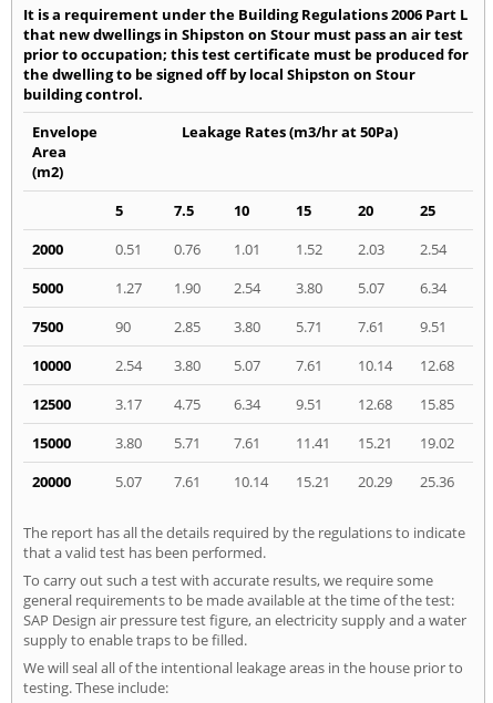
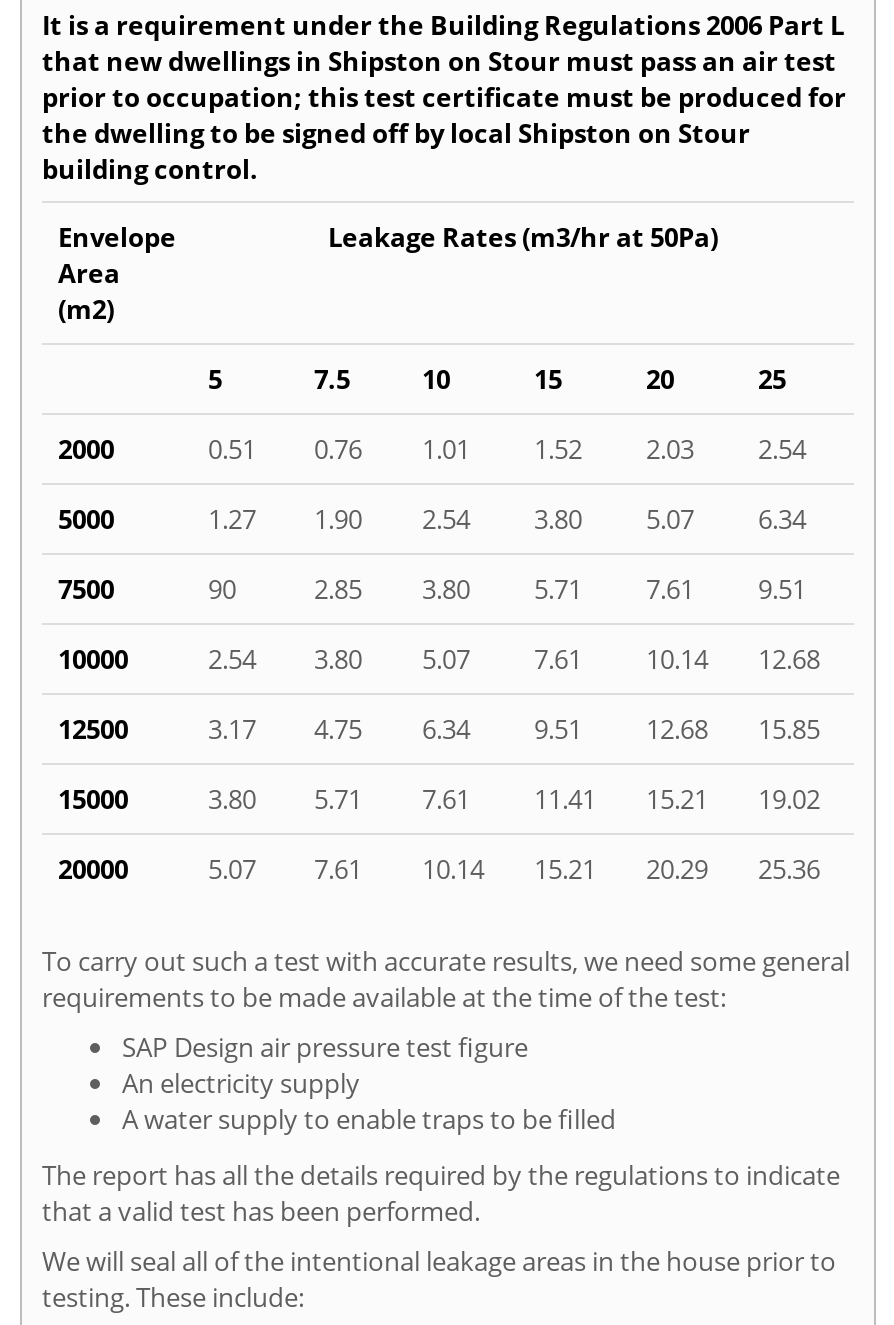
none -> [42,944,850,1138] To carry out such a test with accurate results, we need some general | requirements to be made available at the time of the test: | SAP Design air pressure test figure | An electricity supply | A water supply to enable traps to be filled
moved [23,522,465,562] -> [42,1158,840,1230]: The report has all the details required by the regulations to indicate | that a valid test has been performed.
[23,570,466,650] To carry out such a test with accurate results, we require some | general requirements to be made available at the time of the test: | SAP Design air pressure test figure, an electricity supply and a water | supply to enable traps to be filled. -> none

